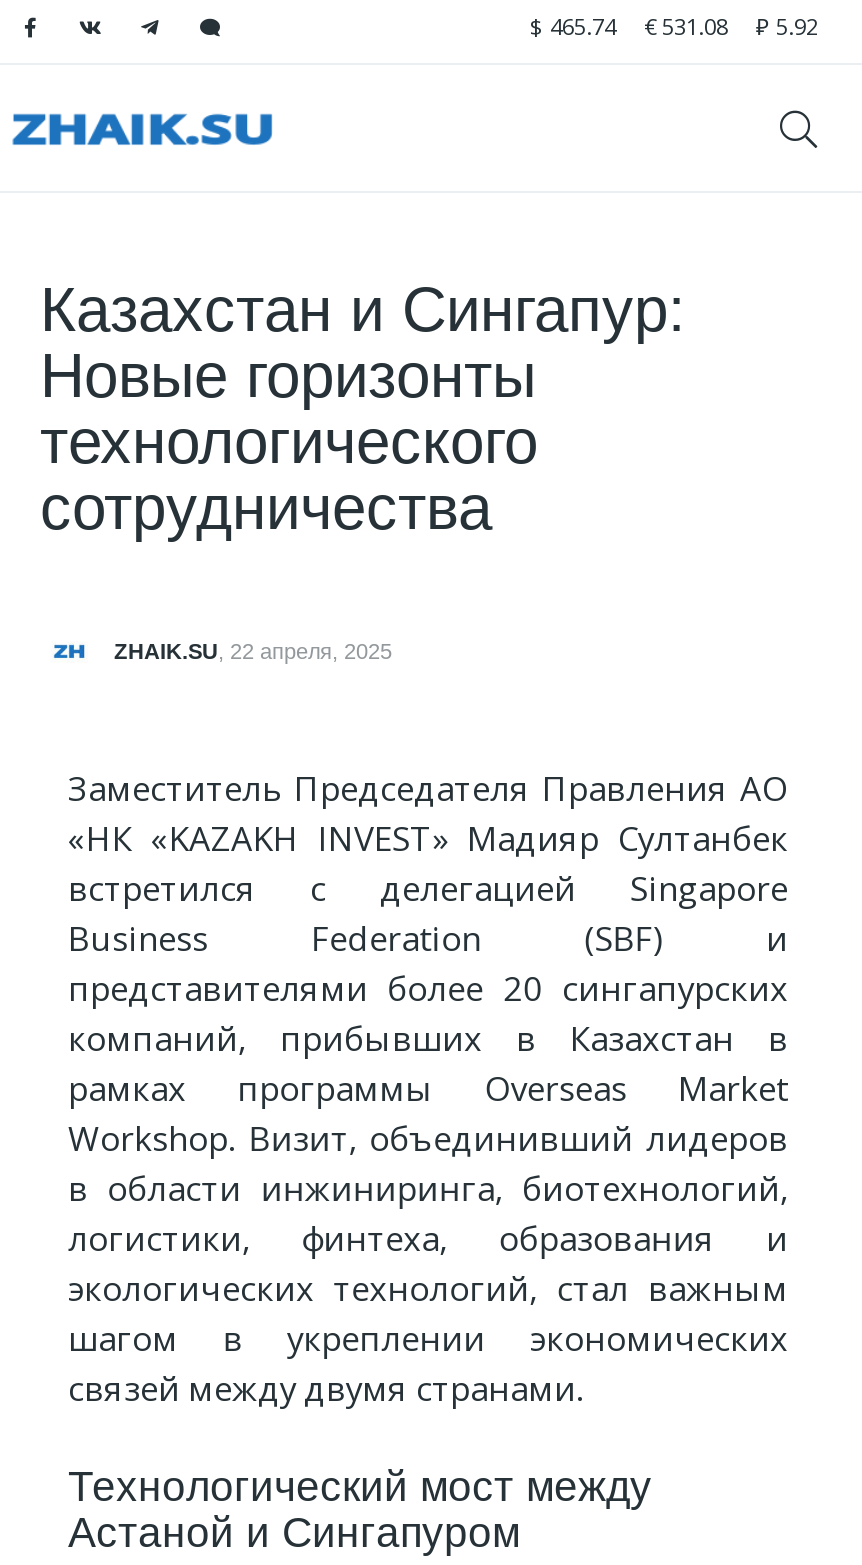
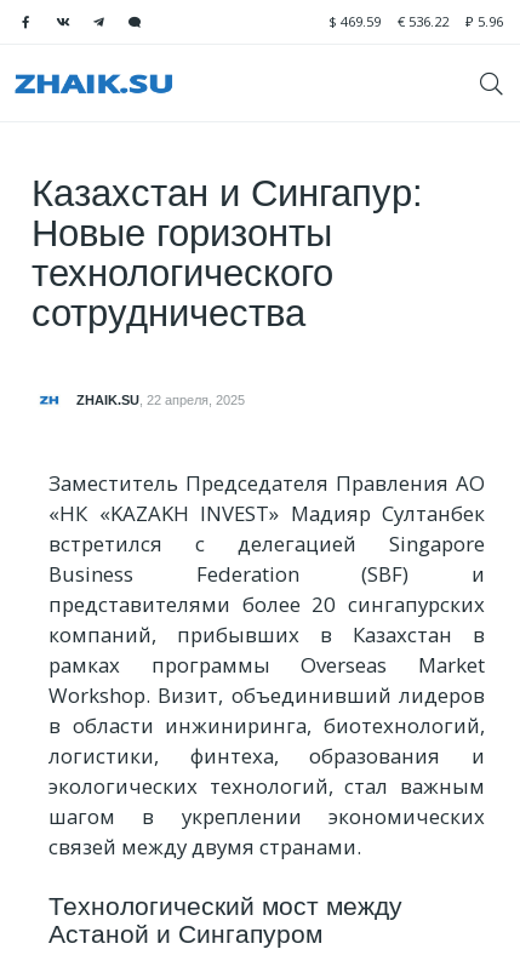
[530,11,616,41] $465.74 -> [328,12,381,30] $469.59
[644,11,728,41] €531.08 -> [398,12,448,30] €536.22
[756,11,818,41] ₽ 5.92 -> [465,12,503,30] ₽ 5.96

